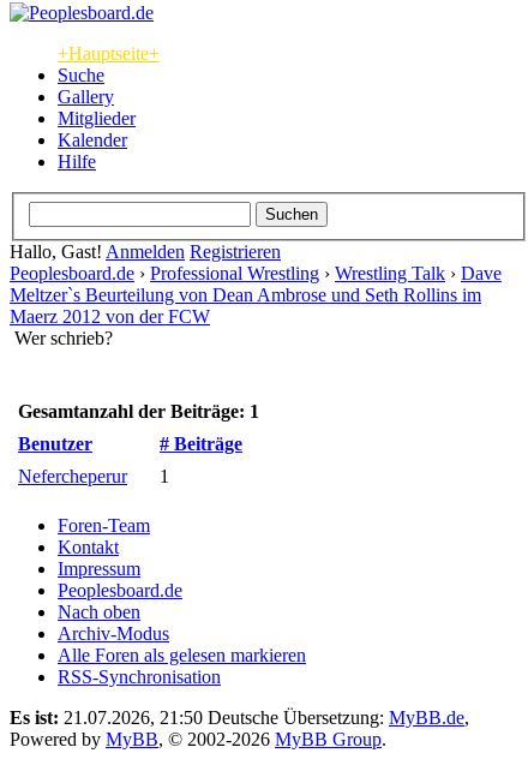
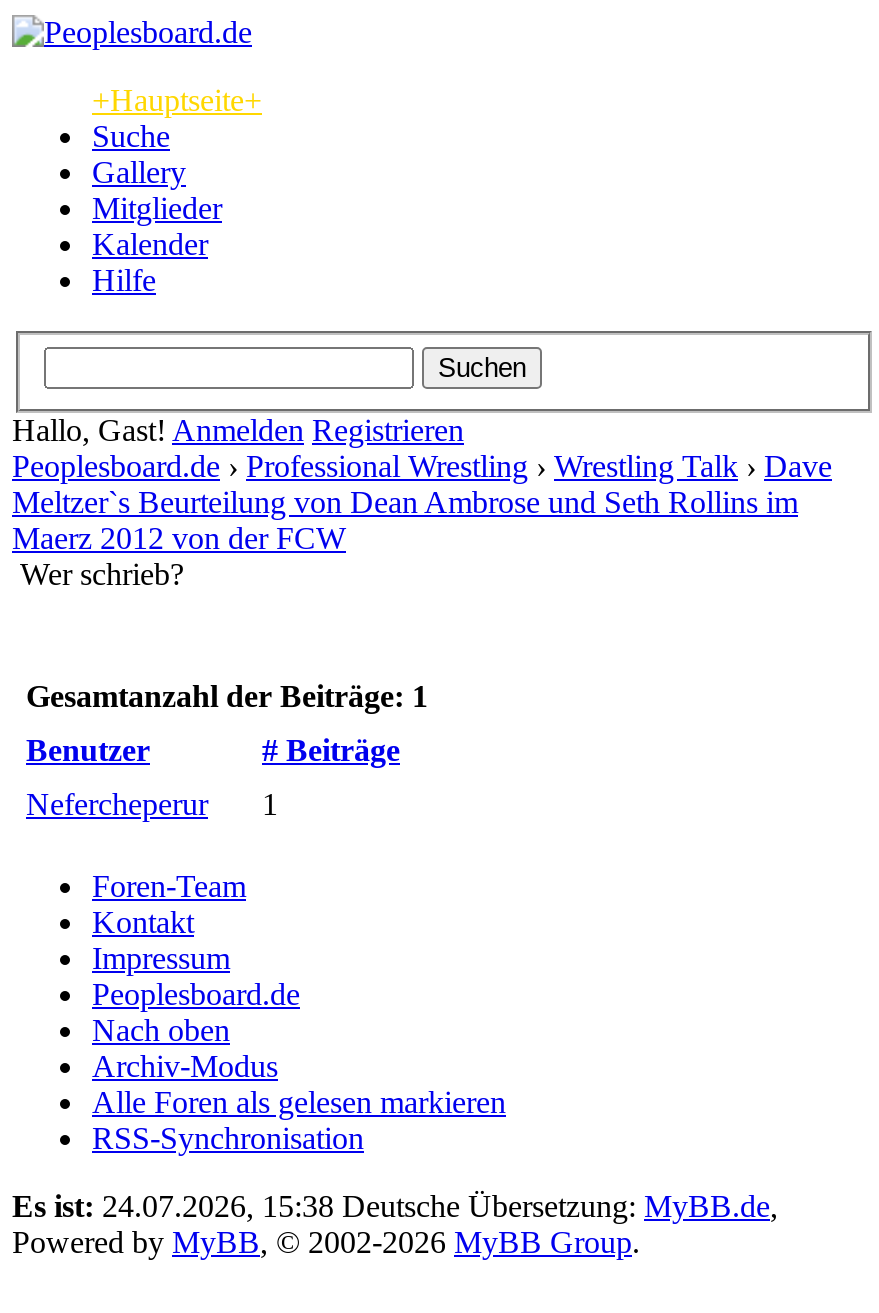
[10,707,469,727] Es ist: 21.07.2026, 21:50 Deutsche Übersetzung: MyBB.de, -> [12,1188,778,1222] Es ist: 24.07.2026, 15:38 Deutsche Übersetzung: MyBB.de,

